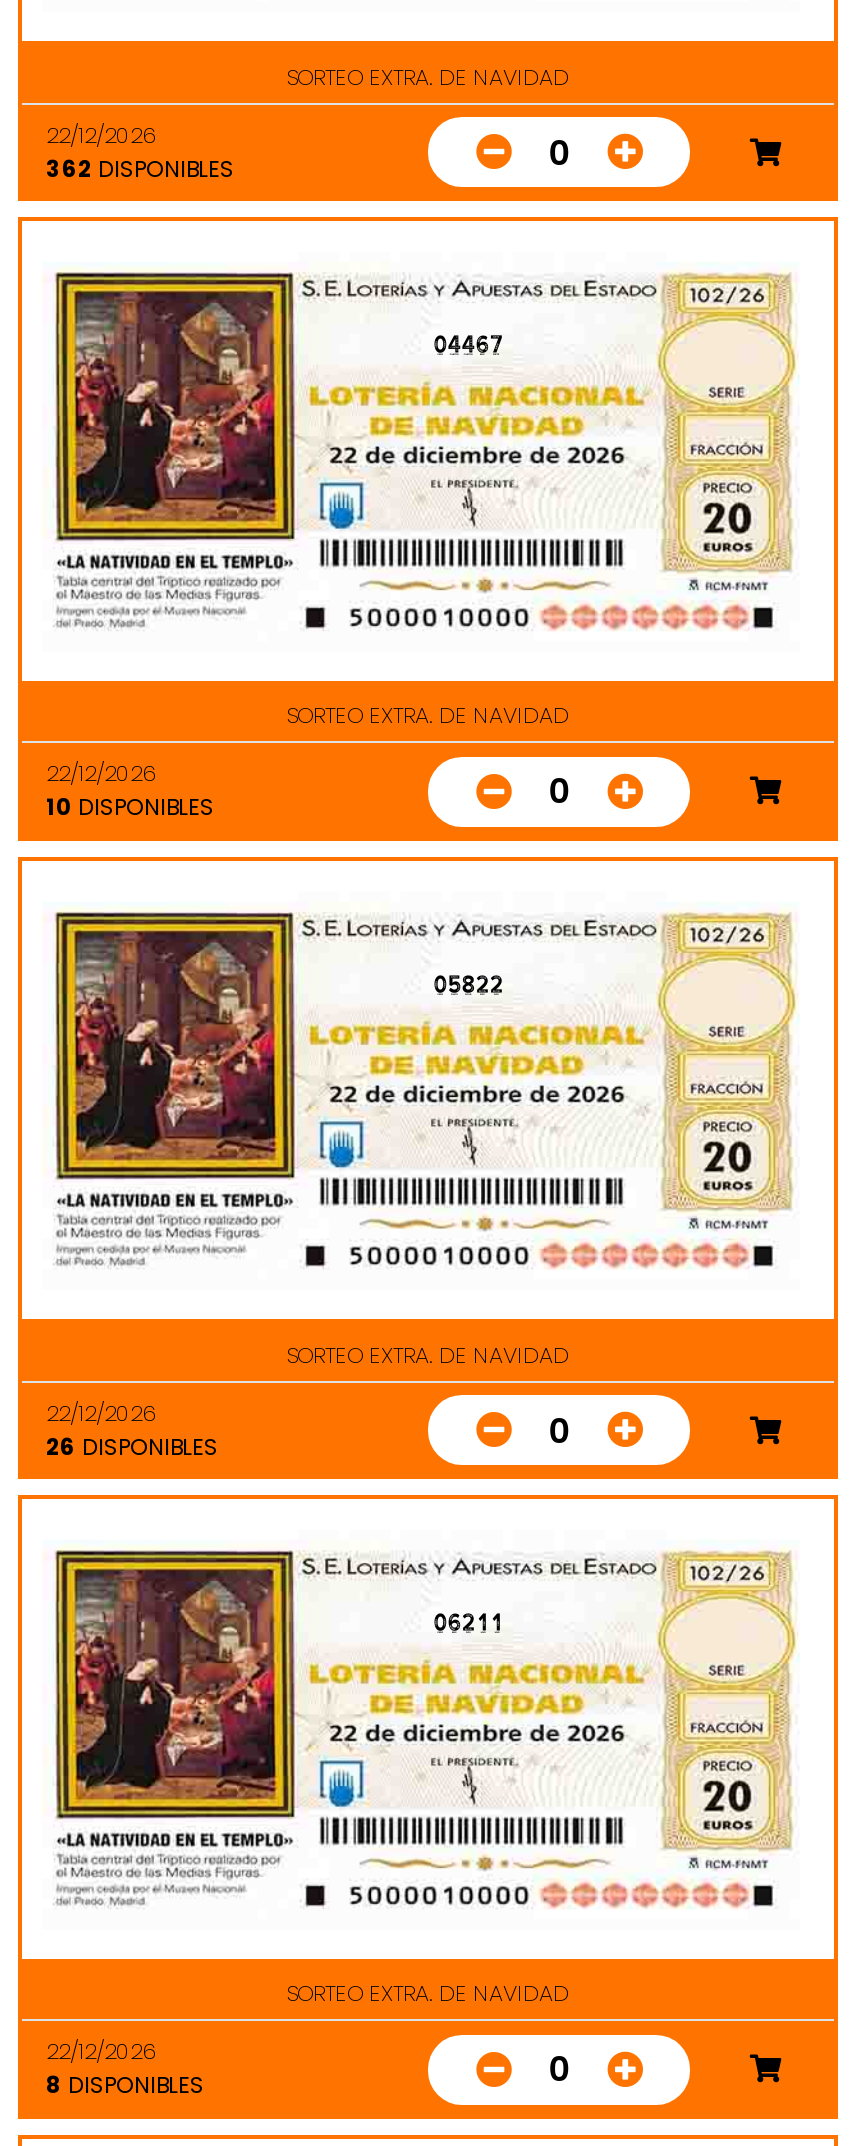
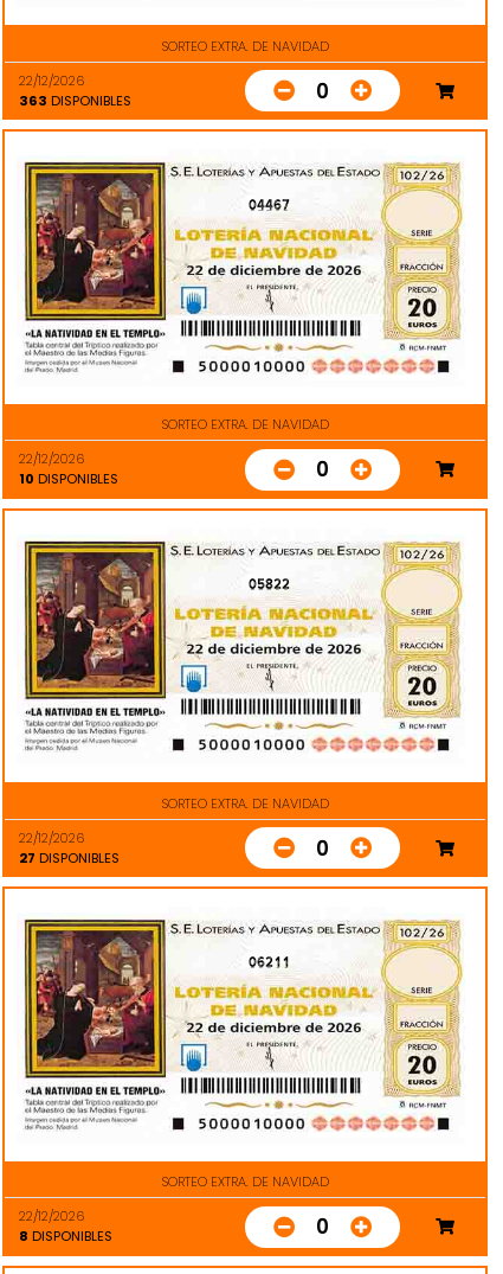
[46,153,234,185] 362 DISPONIBLES -> [19,91,131,110] 363 DISPONIBLES
[46,1431,218,1463] 26 DISPONIBLES -> [19,848,120,867] 27 DISPONIBLES

